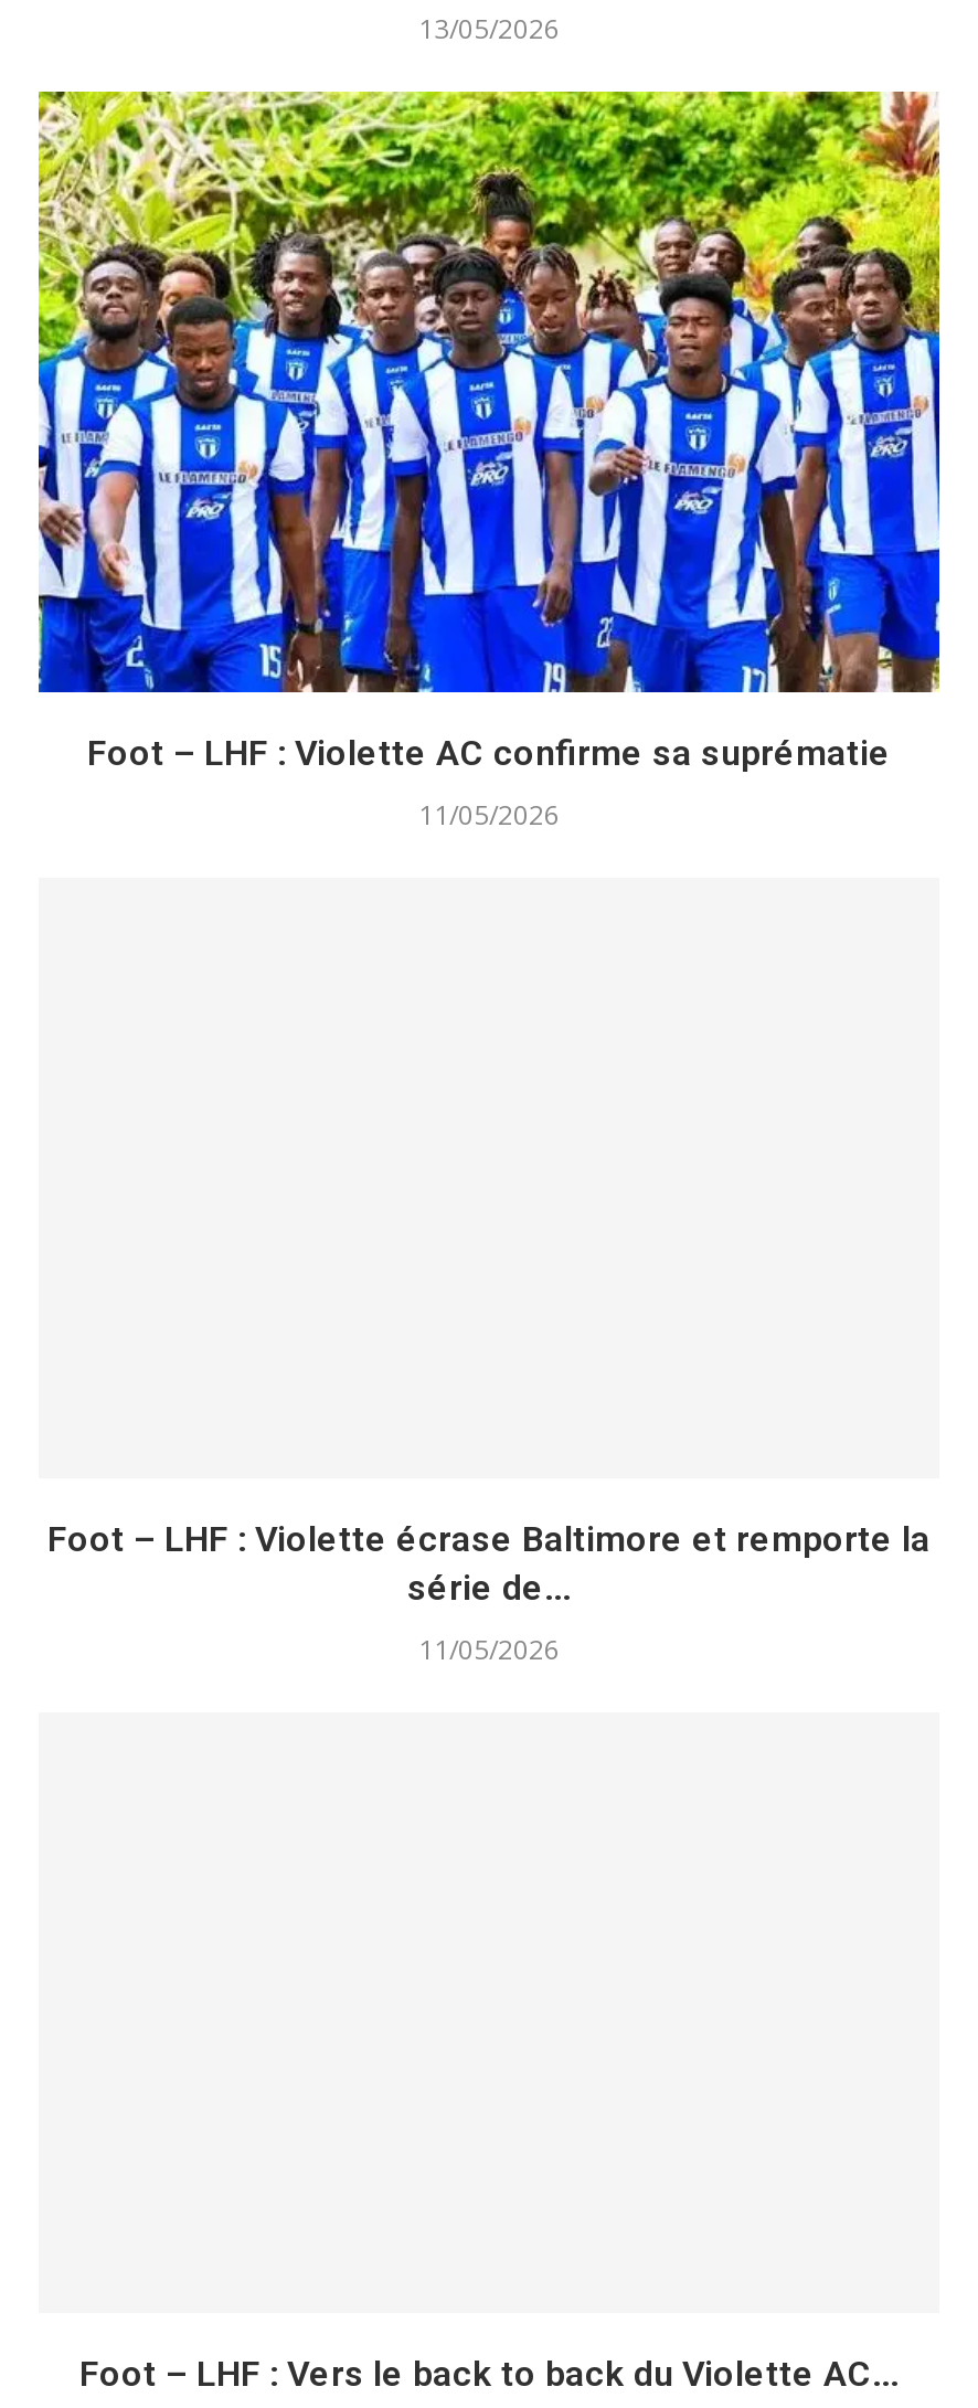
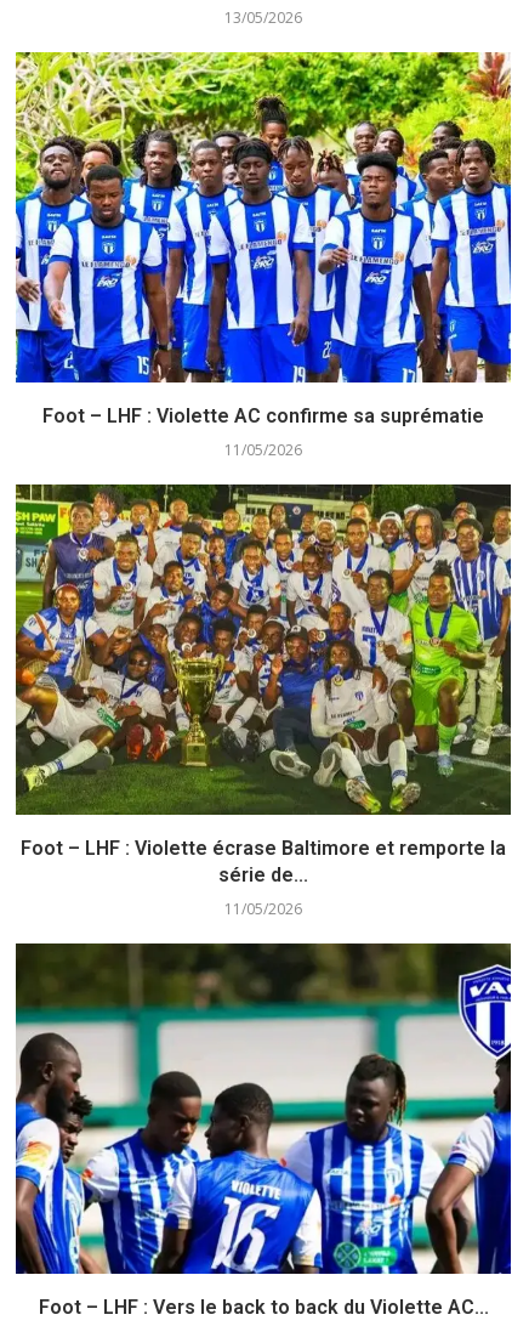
none -> [15,483,512,816] [image]
none -> [15,942,512,1275] [image]

